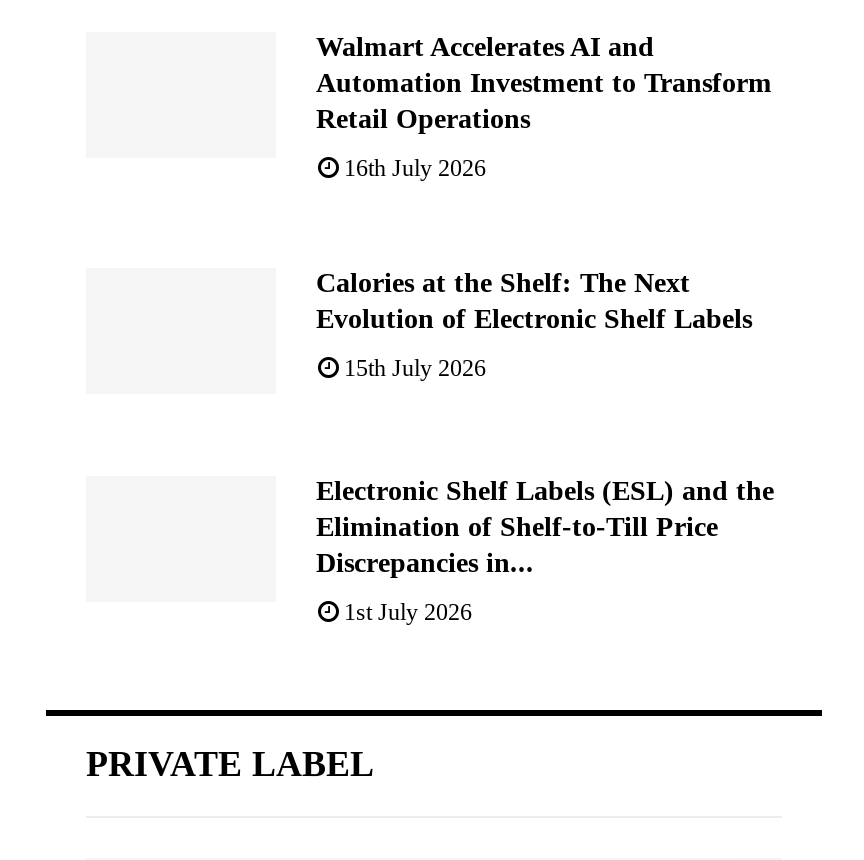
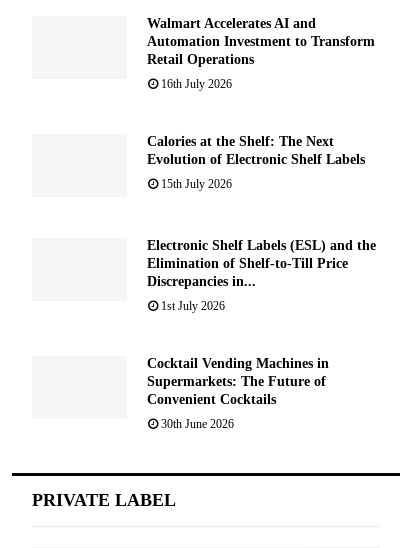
none -> [147,356,329,431] Cocktail Vending Machines in | Supermarkets: The Future of | Convenient Cocktails | 30th June 2026

